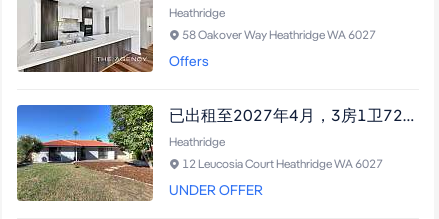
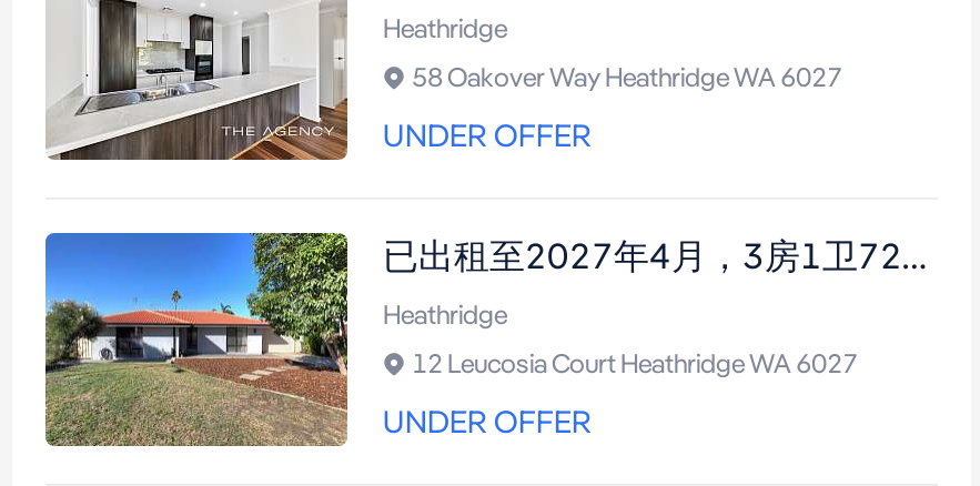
[169,53,209,69] Offers -> [383,118,592,153] UNDER OFFER

